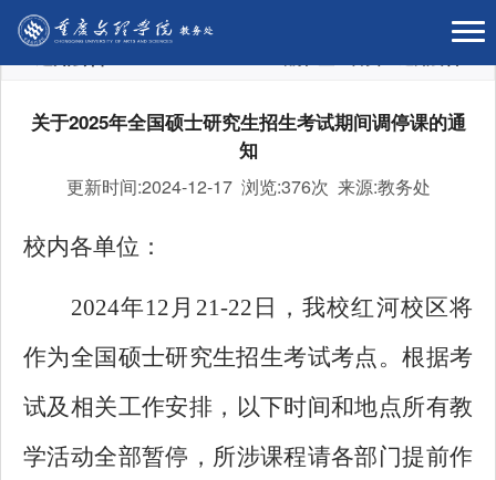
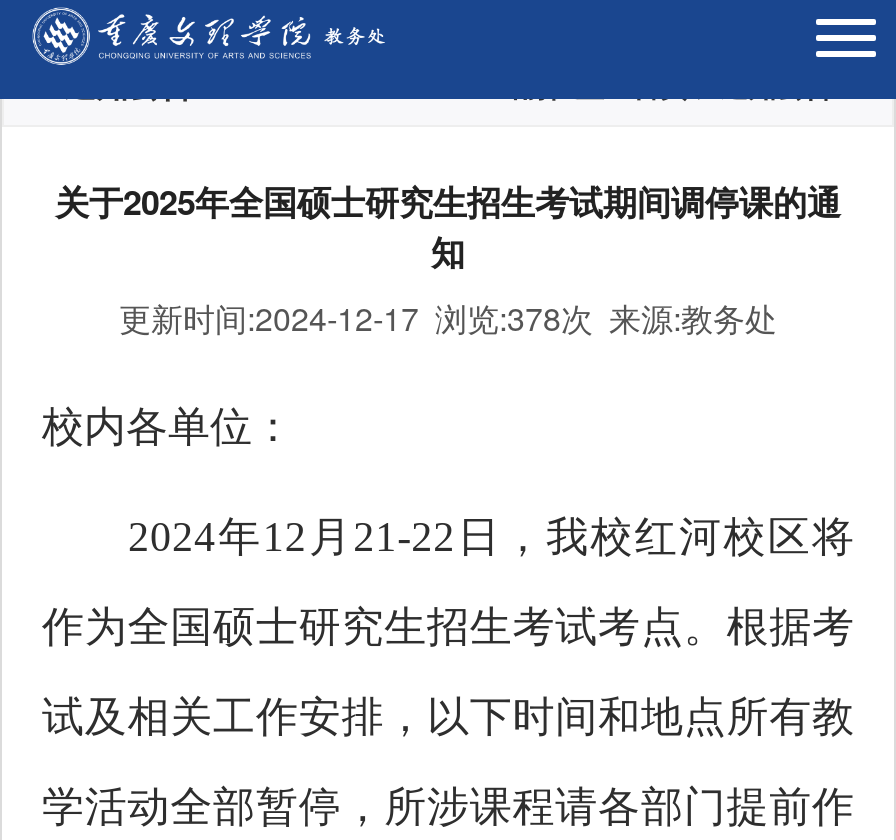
[66,174,430,199] 更新时间:2024-12-17 浏览:376次 来源:教务处 -> [119,295,777,341] 更新时间:2024-12-17 浏览:378次 来源:教务处

